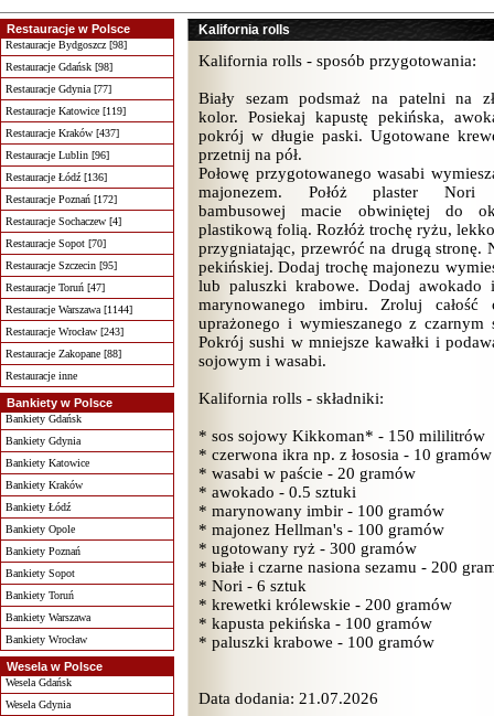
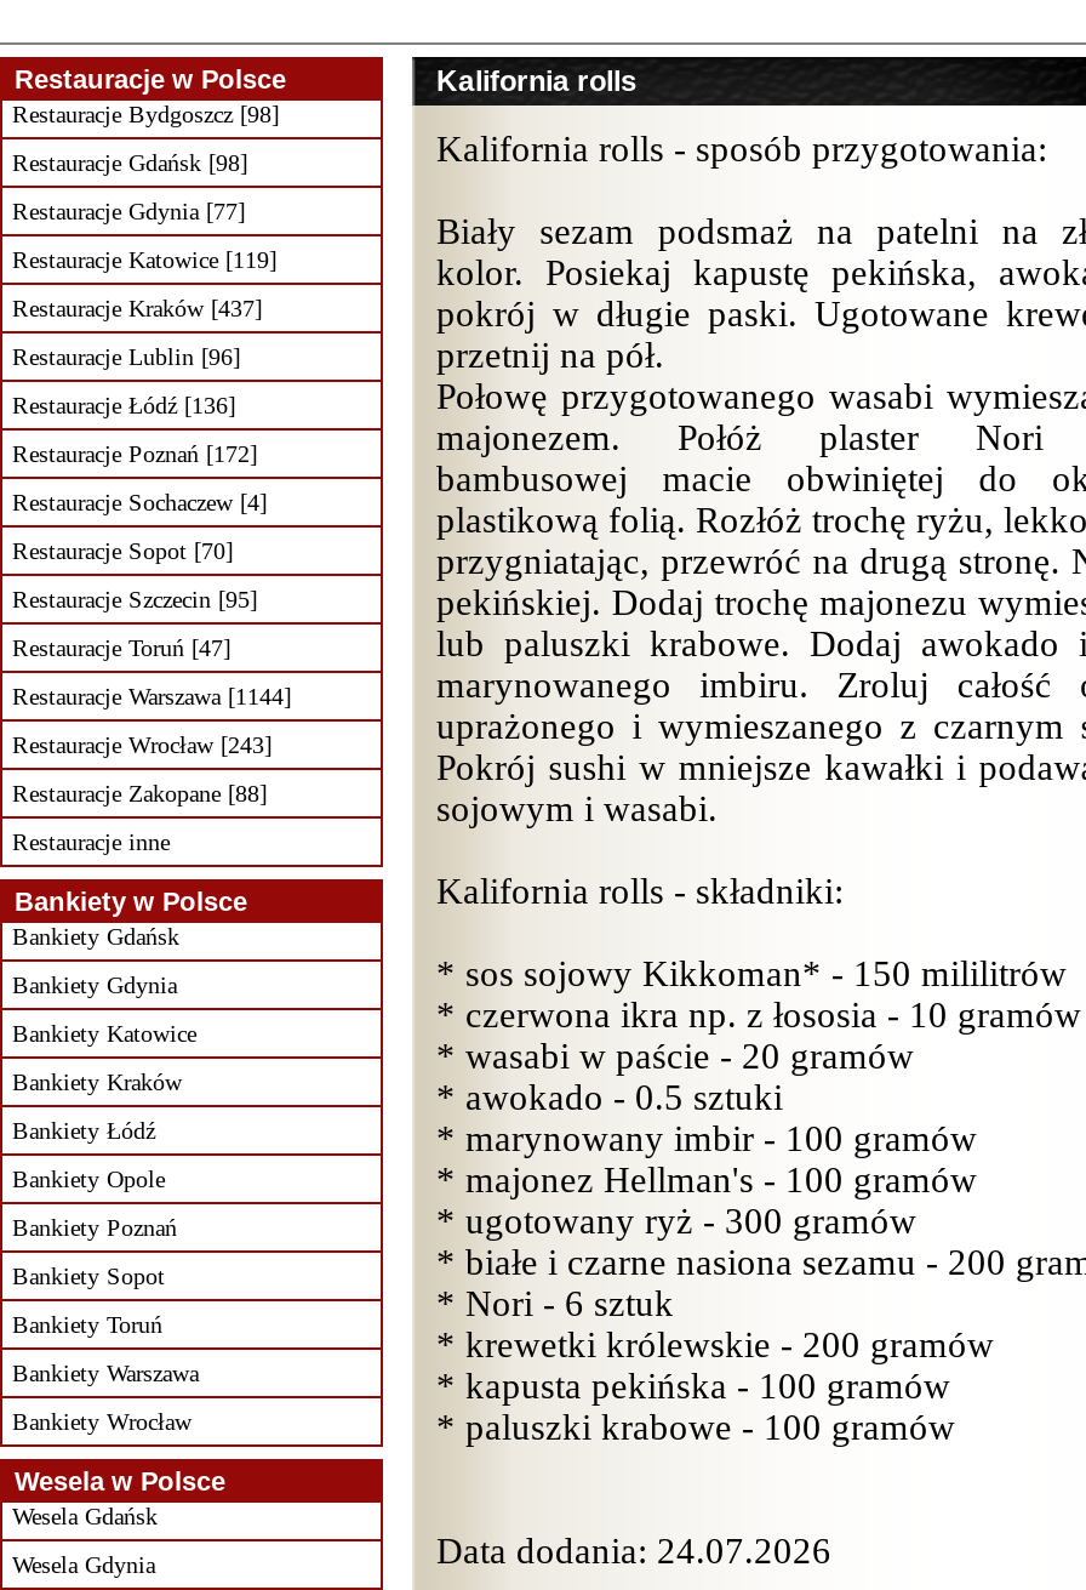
[198,690,378,707] Data dodania: 21.07.2026 -> [436,1532,831,1571] Data dodania: 24.07.2026

